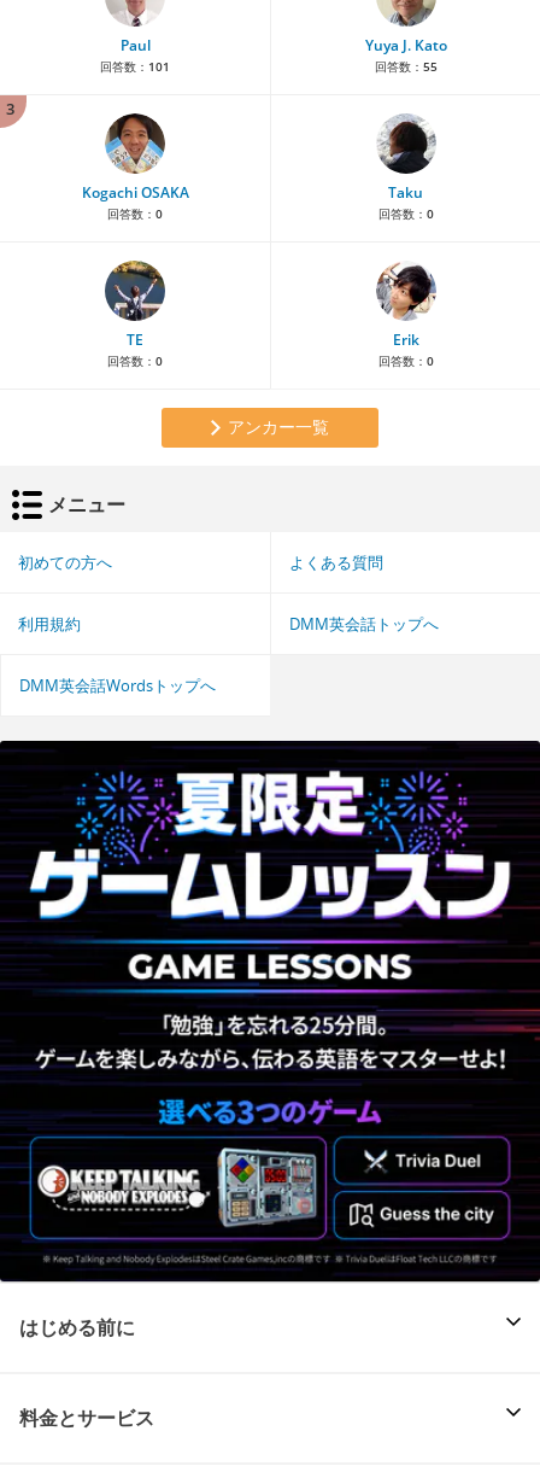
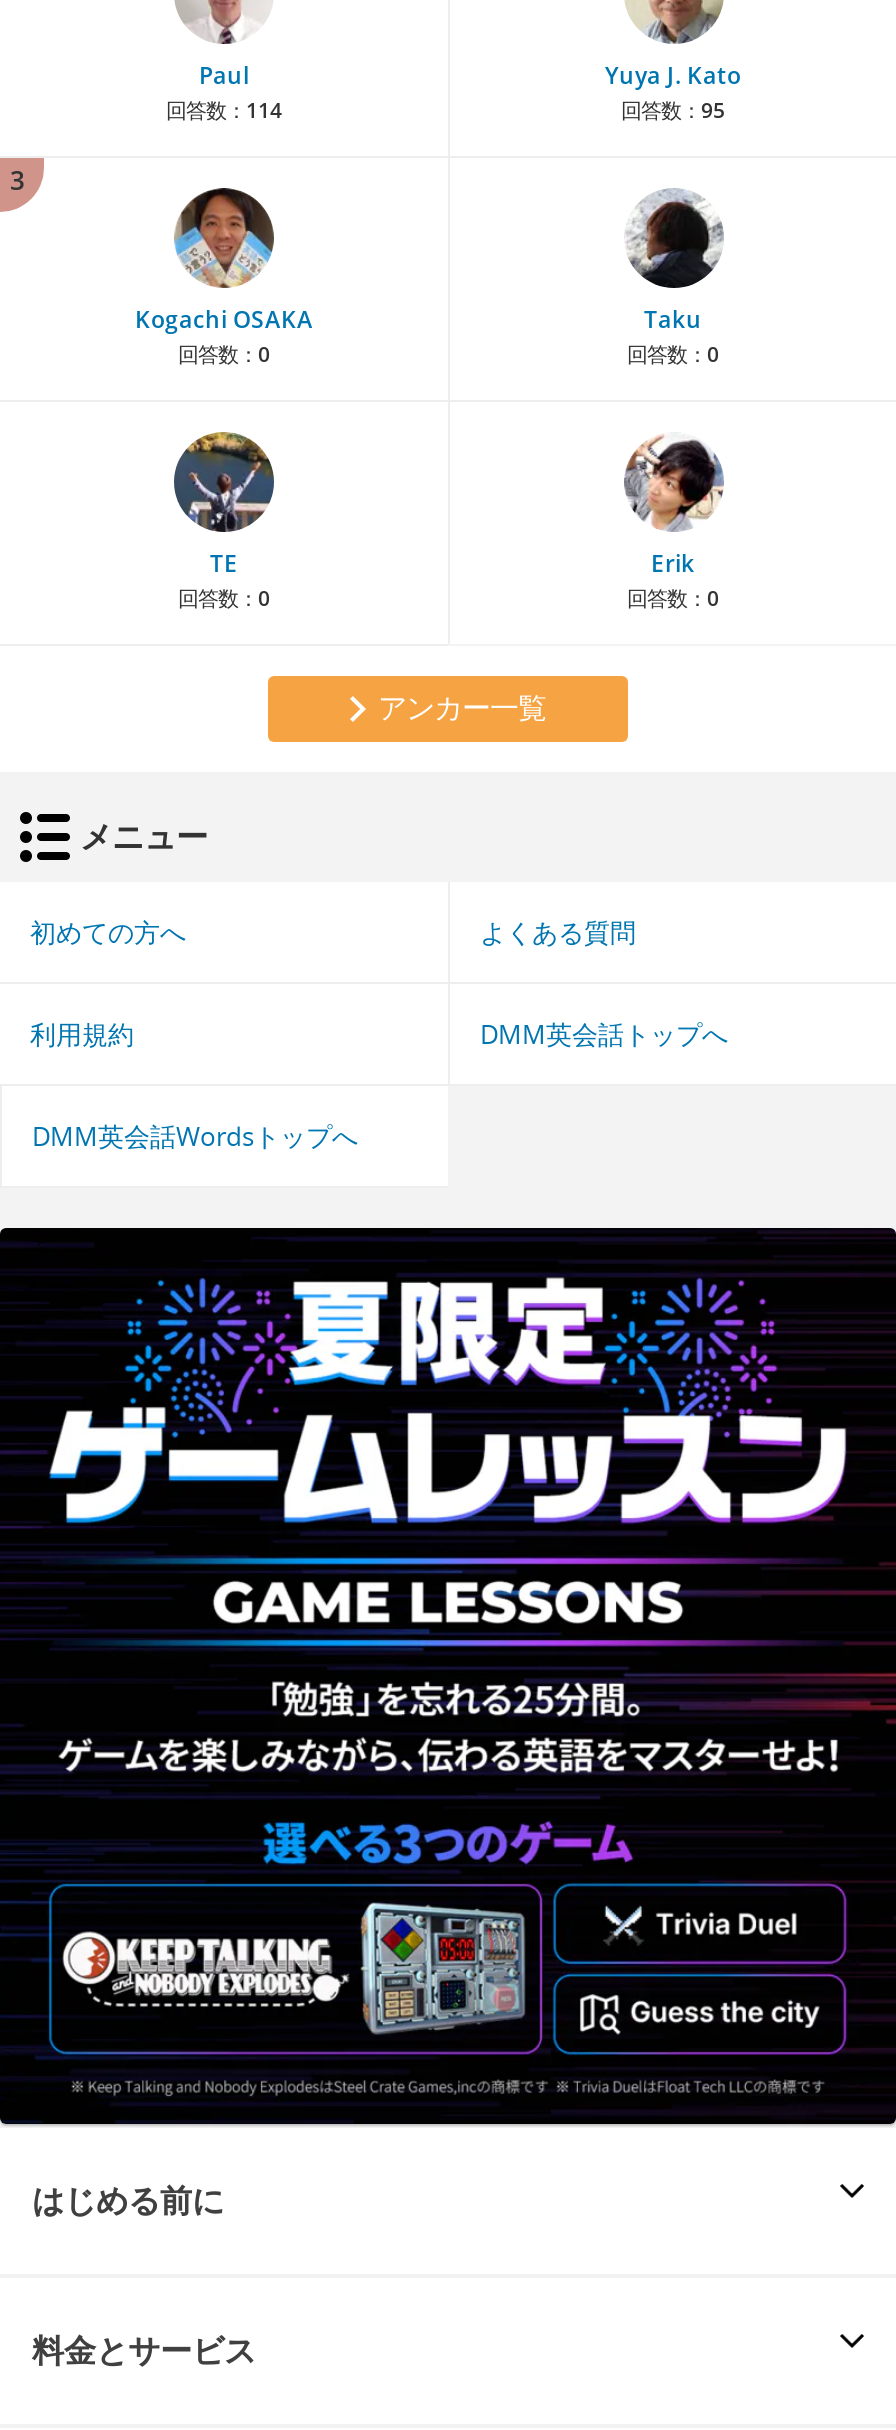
[100,58,170,75] 回答数：101 -> [166,96,282,124] 回答数：114
[374,58,437,75] 回答数：55 -> [621,96,725,124] 回答数：95

